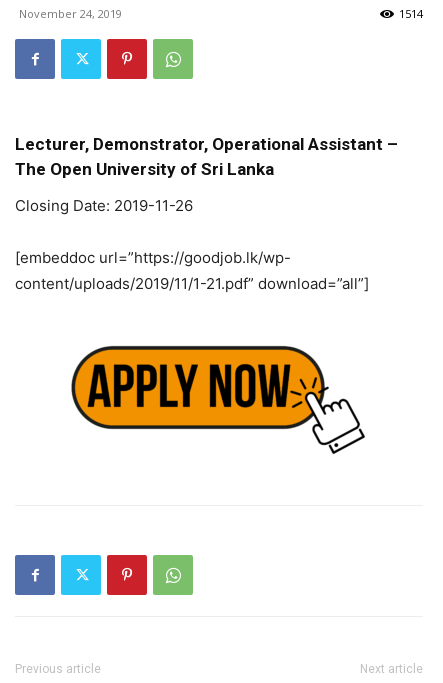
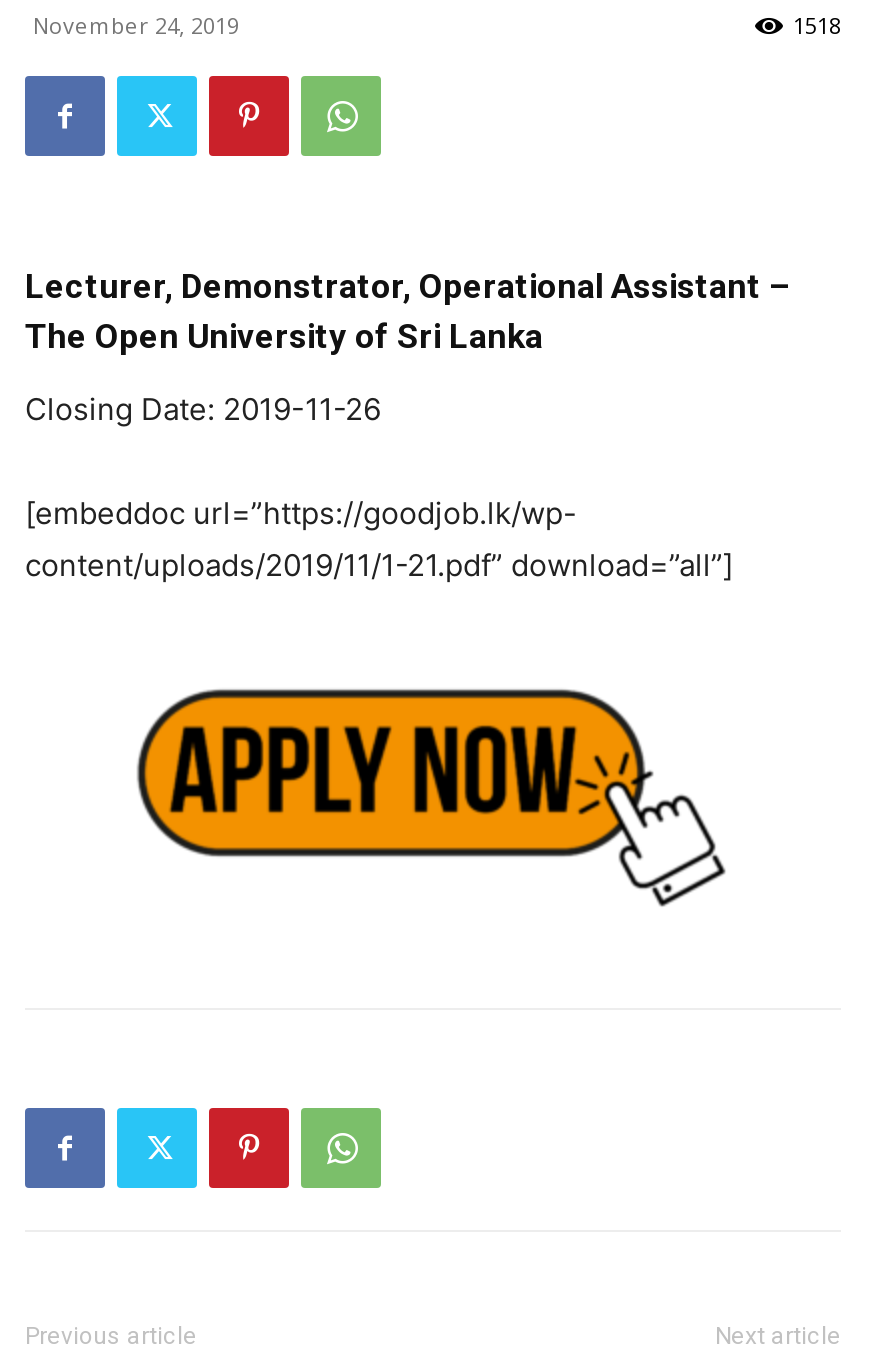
[399,6,423,21] 1514 -> [793,10,841,40] 1518

